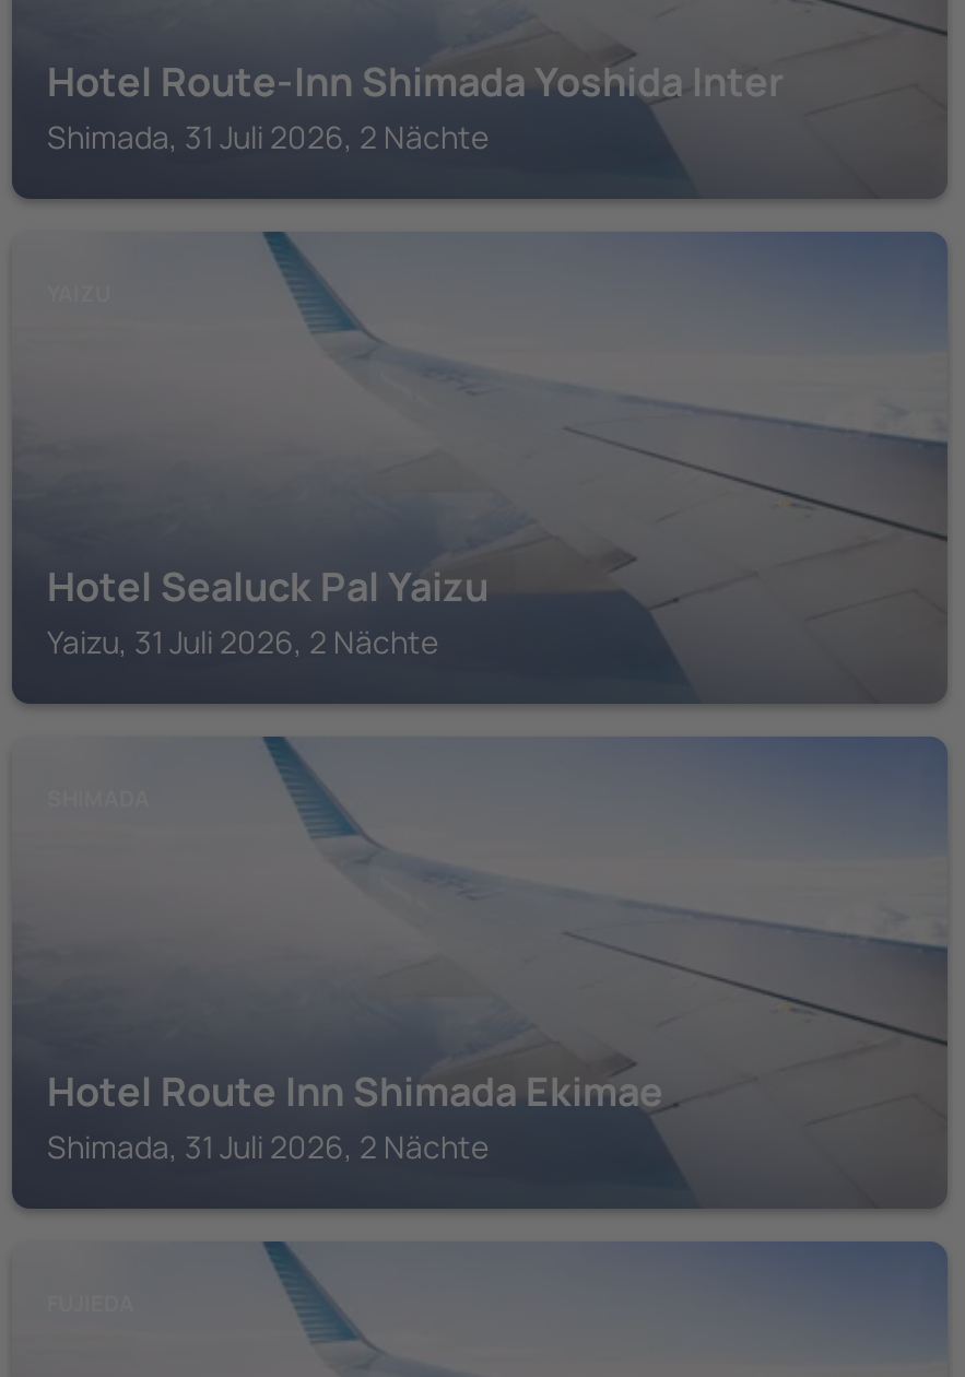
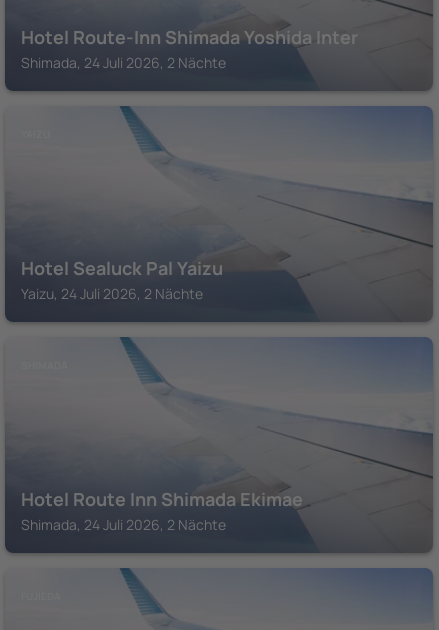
[47,116,489,157] Shimada, 31 Juli 2026, 2 Nächte -> [21,53,226,72] Shimada, 24 Juli 2026, 2 Nächte
[47,621,438,662] Yaizu, 31 Juli 2026, 2 Nächte -> [21,284,203,303] Yaizu, 24 Juli 2026, 2 Nächte
[47,1126,489,1167] Shimada, 31 Juli 2026, 2 Nächte -> [21,515,226,534] Shimada, 24 Juli 2026, 2 Nächte

